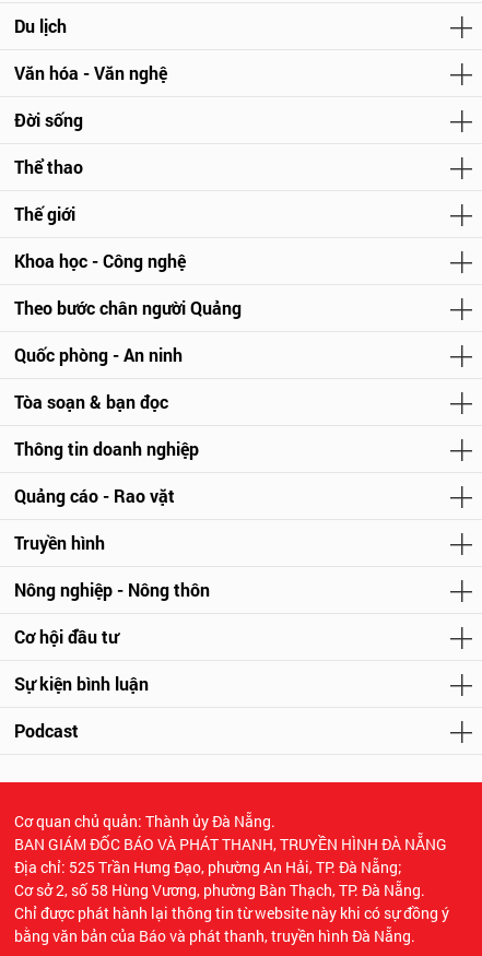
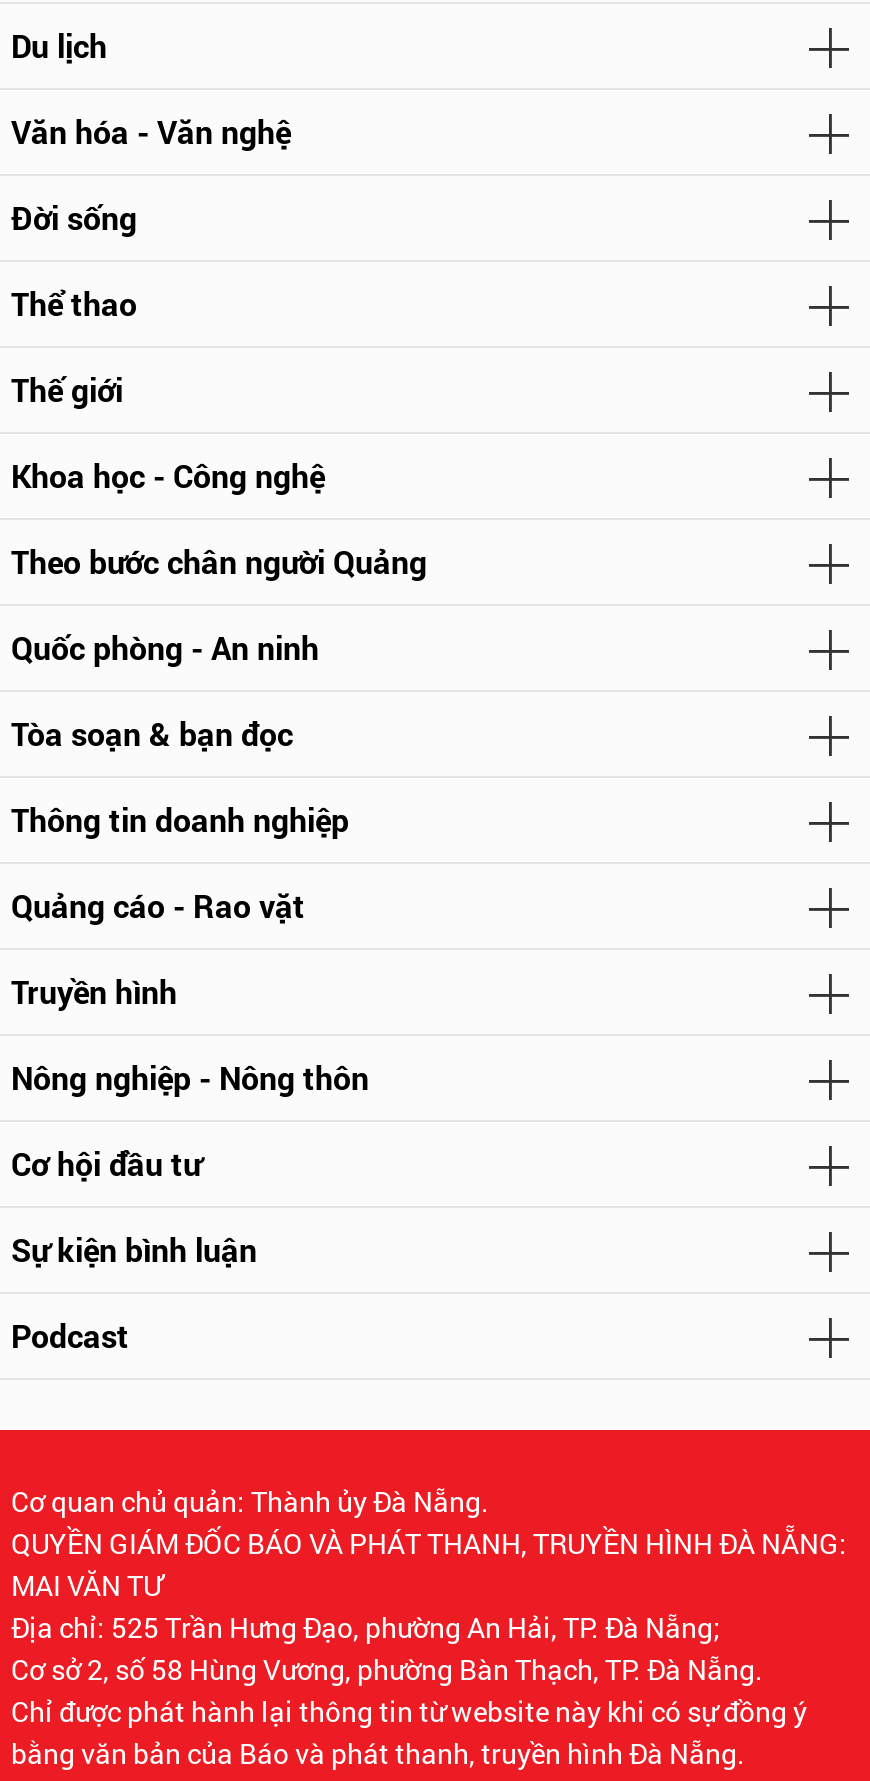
[14,834,447,854] BAN GIÁM ĐỐC BÁO VÀ PHÁT THANH, TRUYỀN HÌNH ĐÀ NẴNG -> [11,1524,847,1604] QUYỀN GIÁM ĐỐC BÁO VÀ PHÁT THANH, TRUYỀN HÌNH ĐÀ NẴNG: | MAI VĂN TƯ

